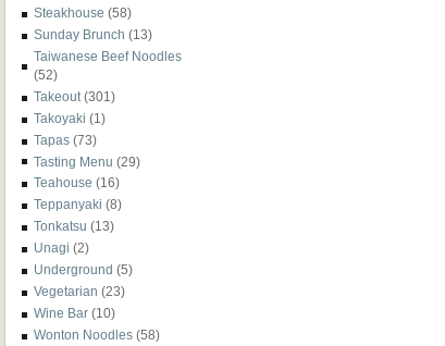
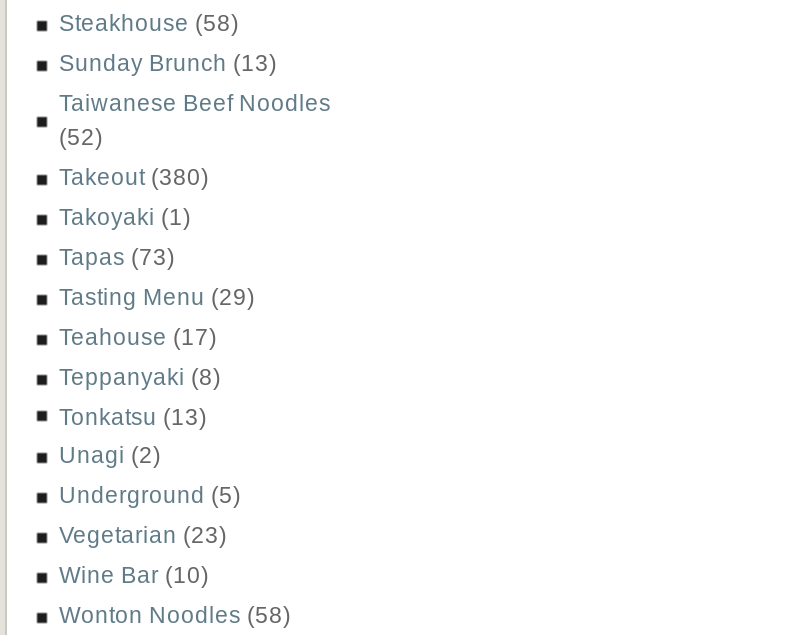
[34,89,115,103] Takeout (301) -> [59,163,209,189] Takeout (380)
[34,176,120,190] Teahouse (16) -> [59,322,217,348] Teahouse (17)

